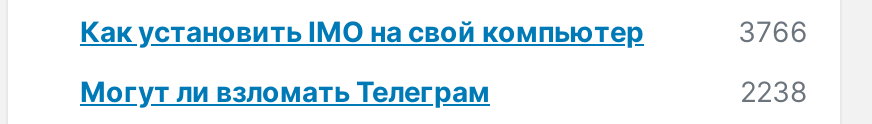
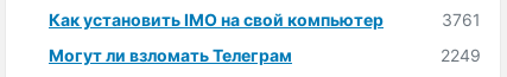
[738,14,808,48] 3766 -> [442,10,481,30] 3761
[740,74,808,108] 2238 -> [441,45,481,65] 2249

